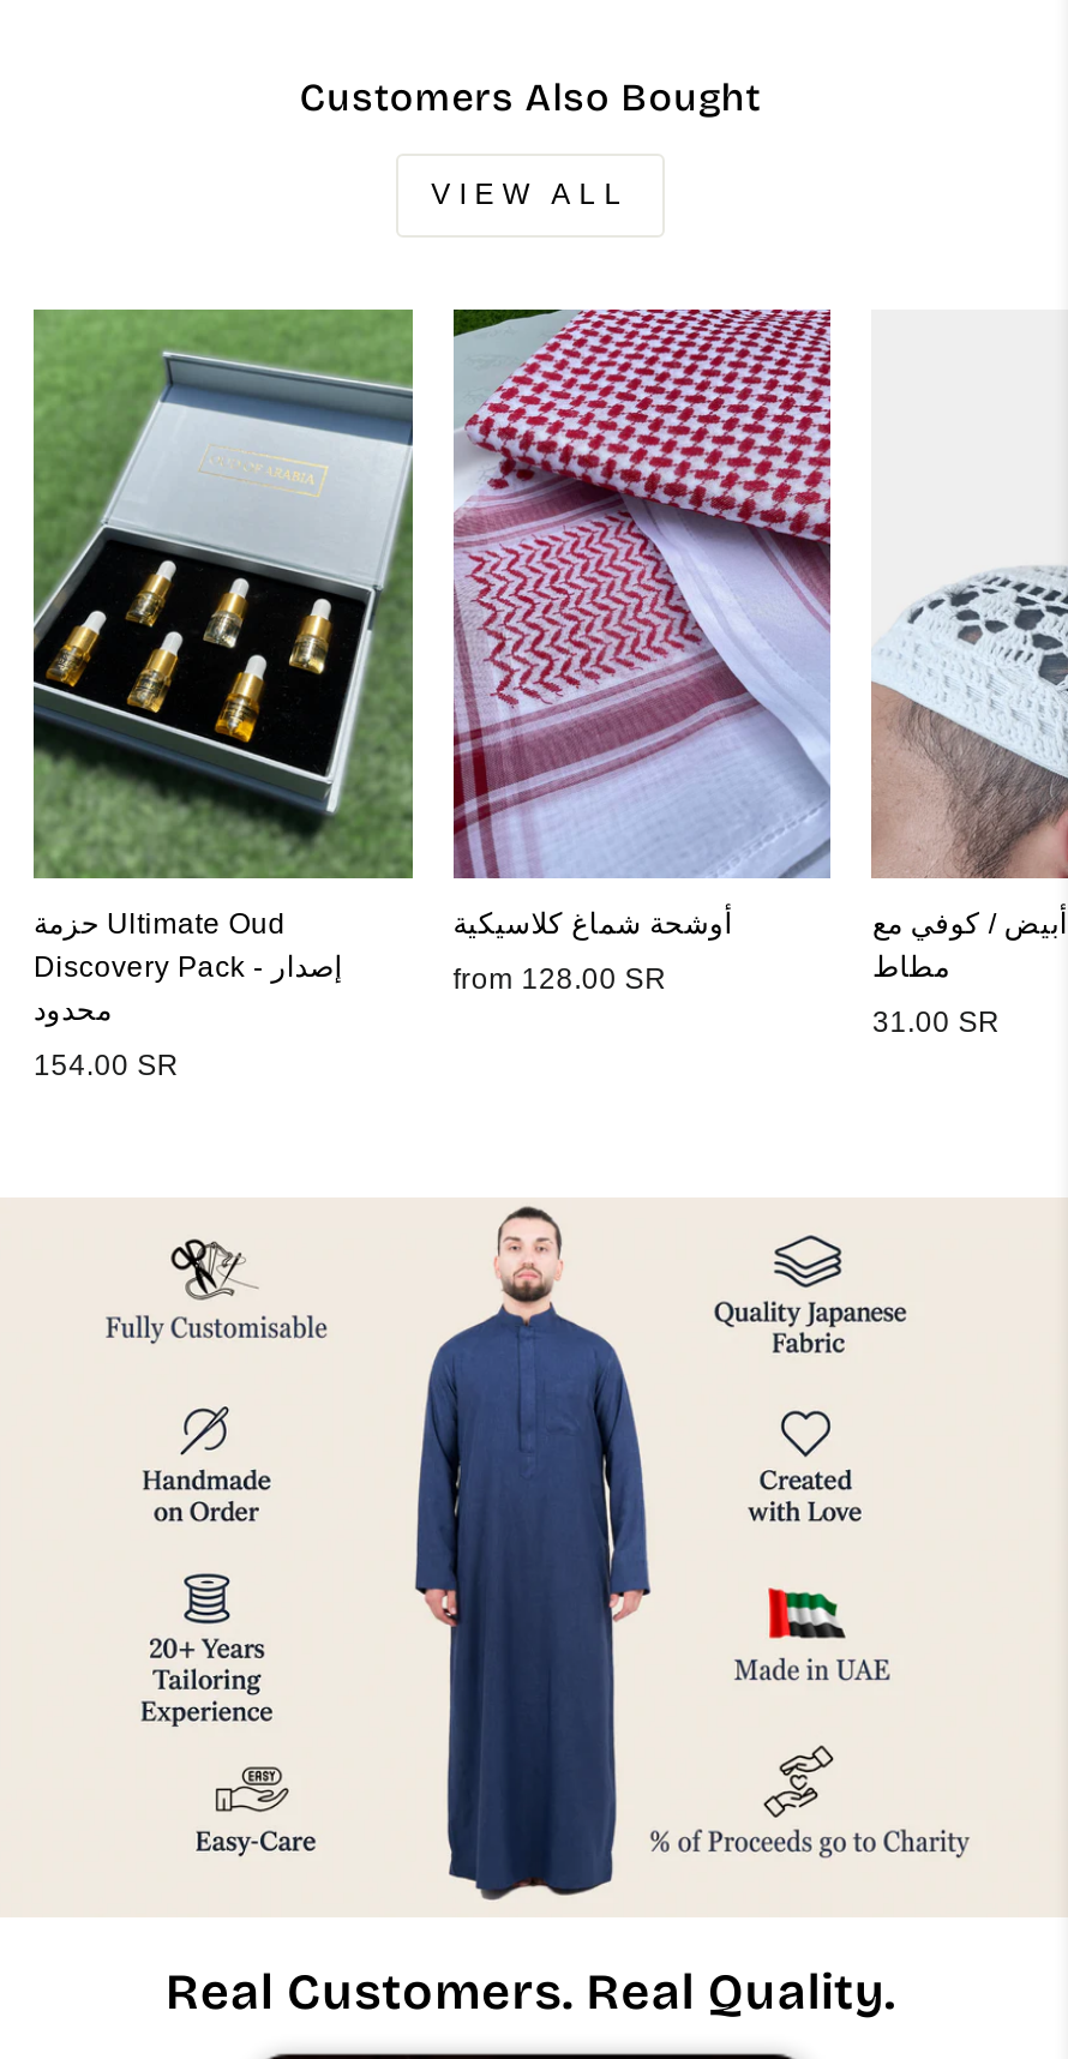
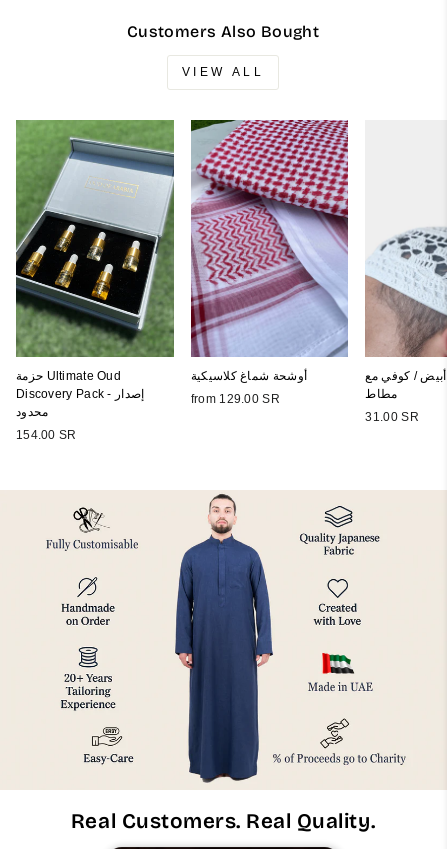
[453,962,667,996] from 128.00 SR -> [191,392,280,406] from 129.00 SR

